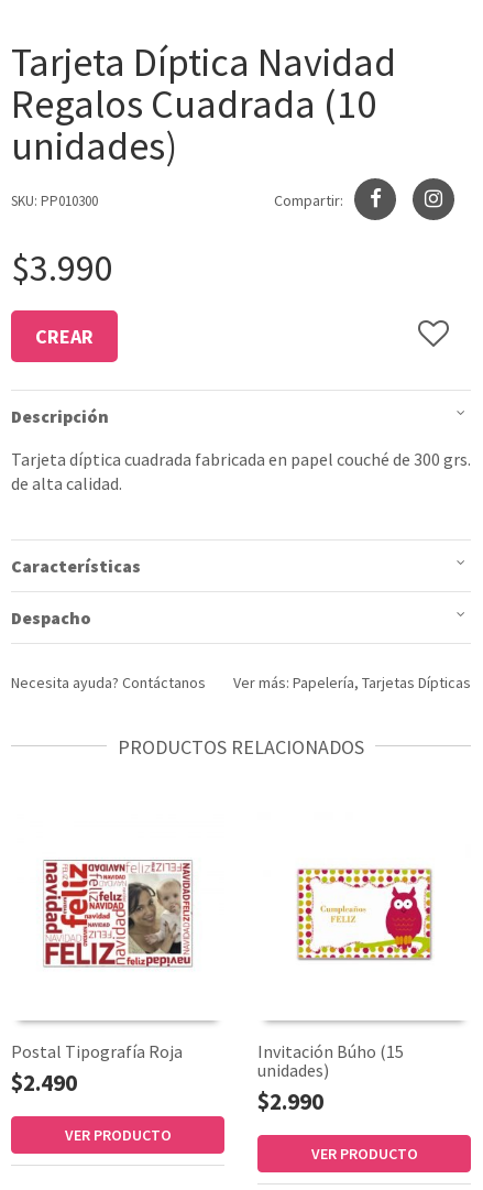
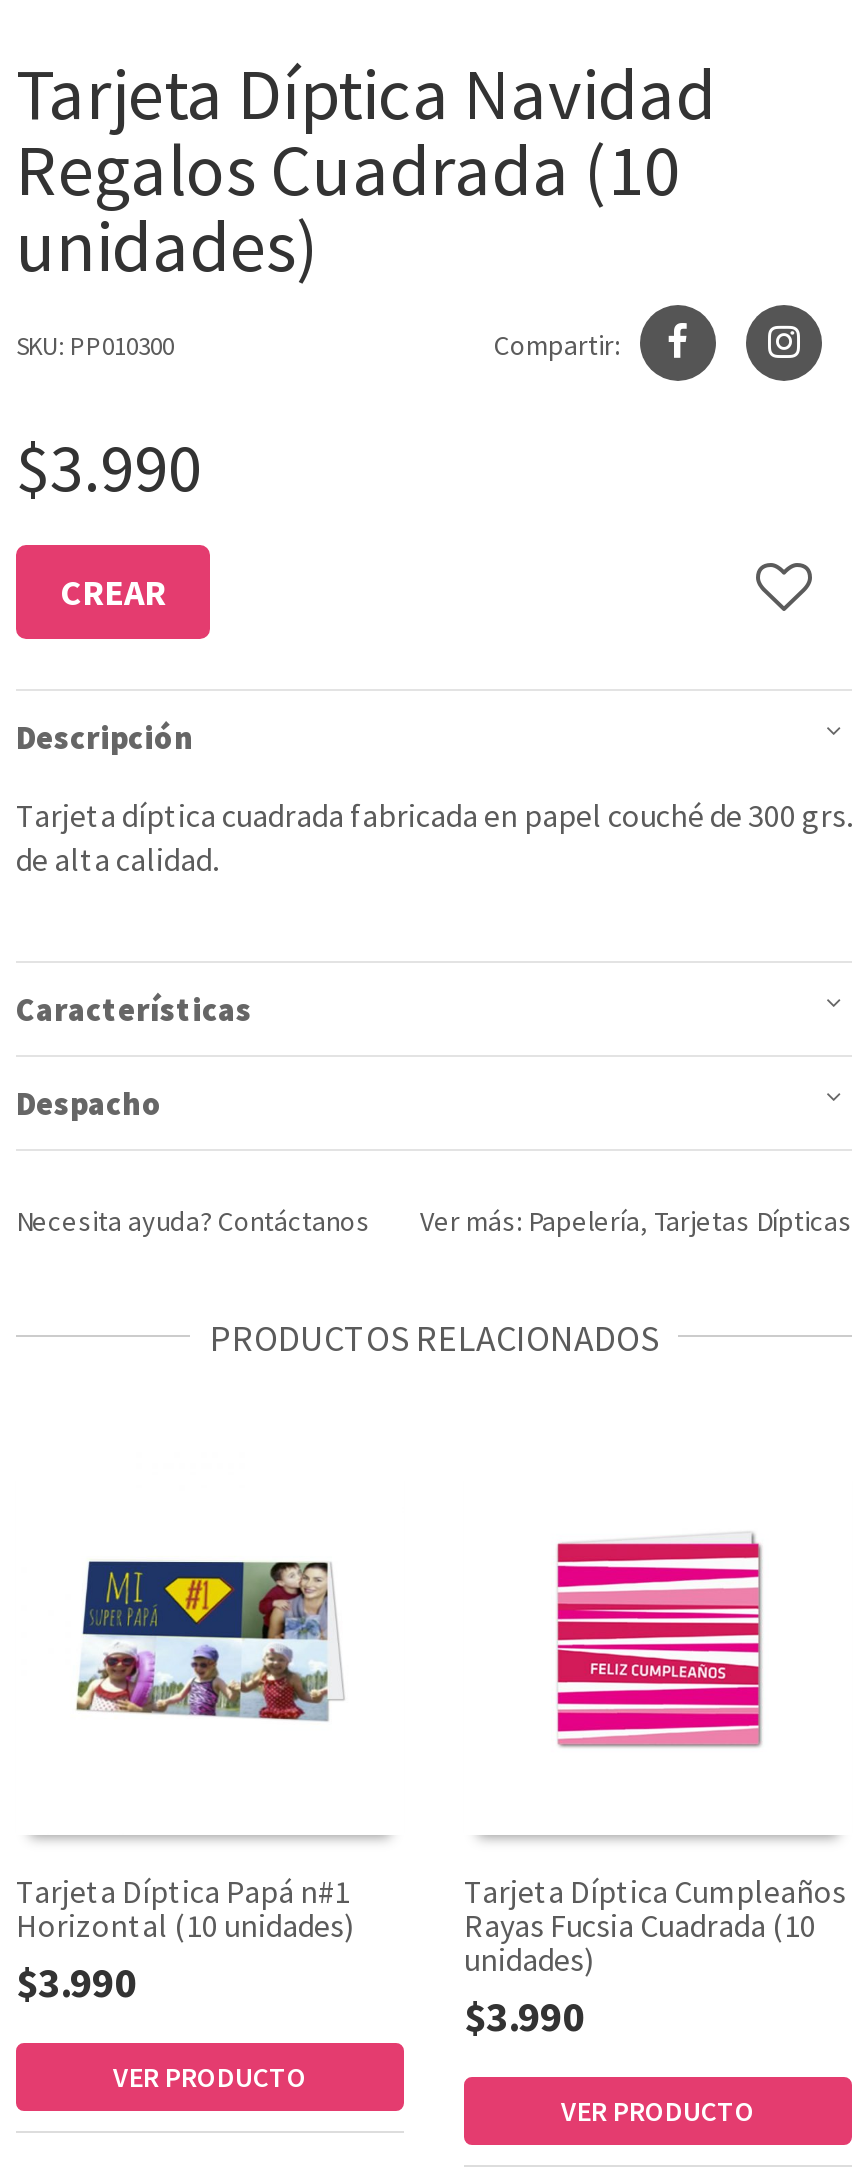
[43,859,194,969] [image] -> [76,1559,346,1737] [image]
[296,855,433,961] [image] -> [536,1533,780,1749] [image]
[11,1040,183,1098] Postal Tipografía Roja | $2.490 -> [16,1871,354,2009] Tarjeta Díptica Papá n#1 | Horizontal (10 unidades) | $3.990
[257,1040,404,1062] Invitación Búho (15 -> [464,1871,846,1945] Tarjeta Díptica Cumpleaños | Rayas Fucsia Cuadrada (10
[257,1087,323,1116] $2.990 -> [464,1989,584,2043] $3.990

